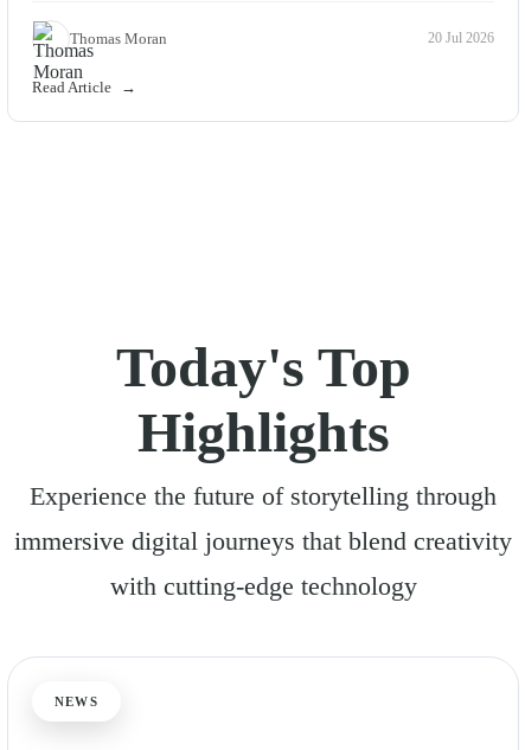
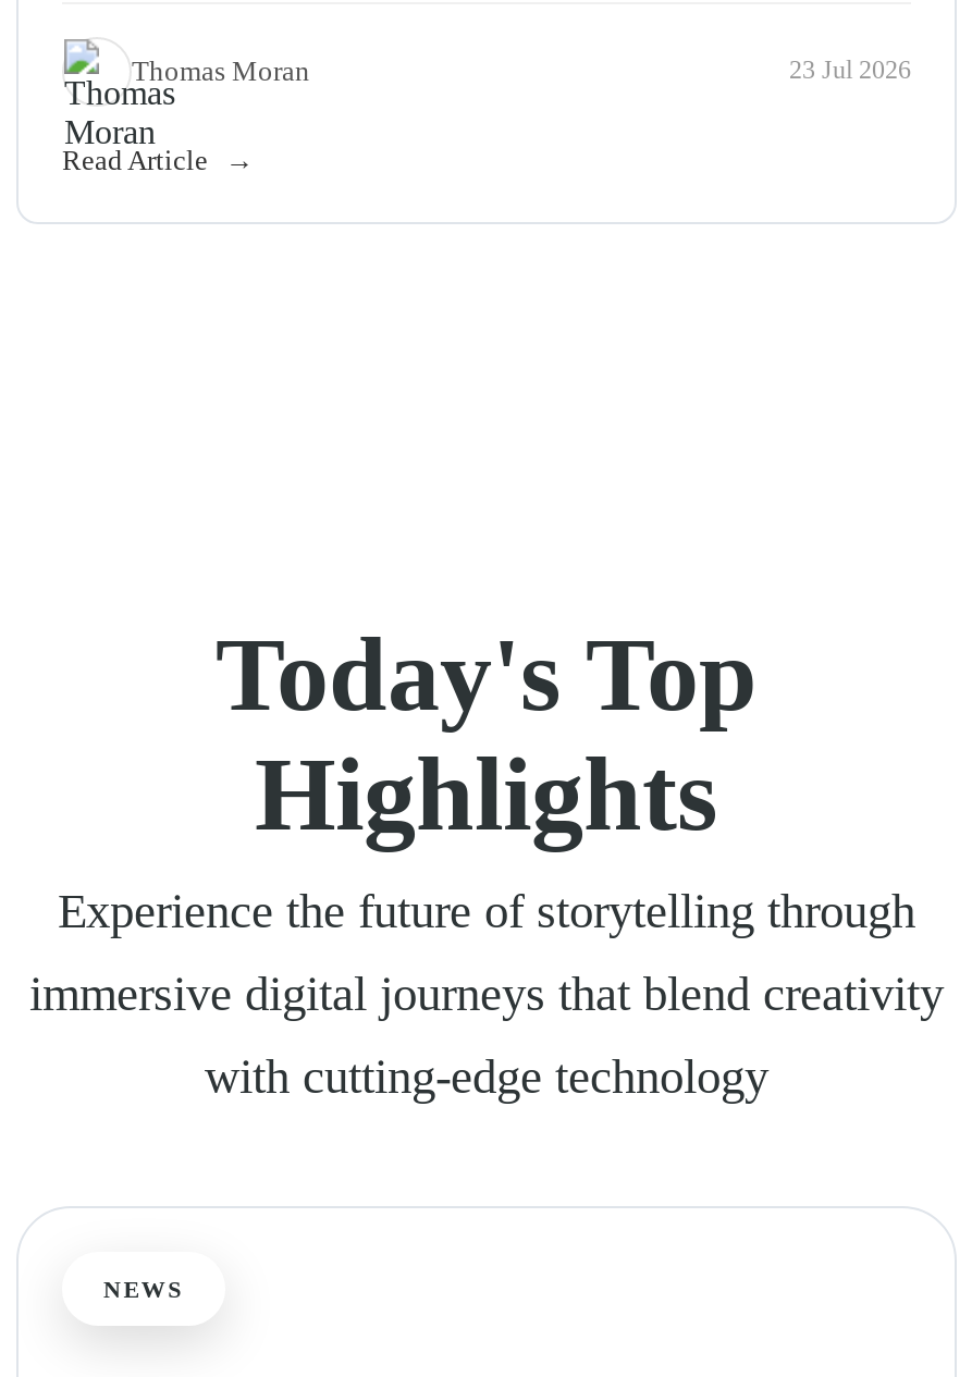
[428,30,494,46] 20 Jul 2026 -> [789,55,911,85] 23 Jul 2026

